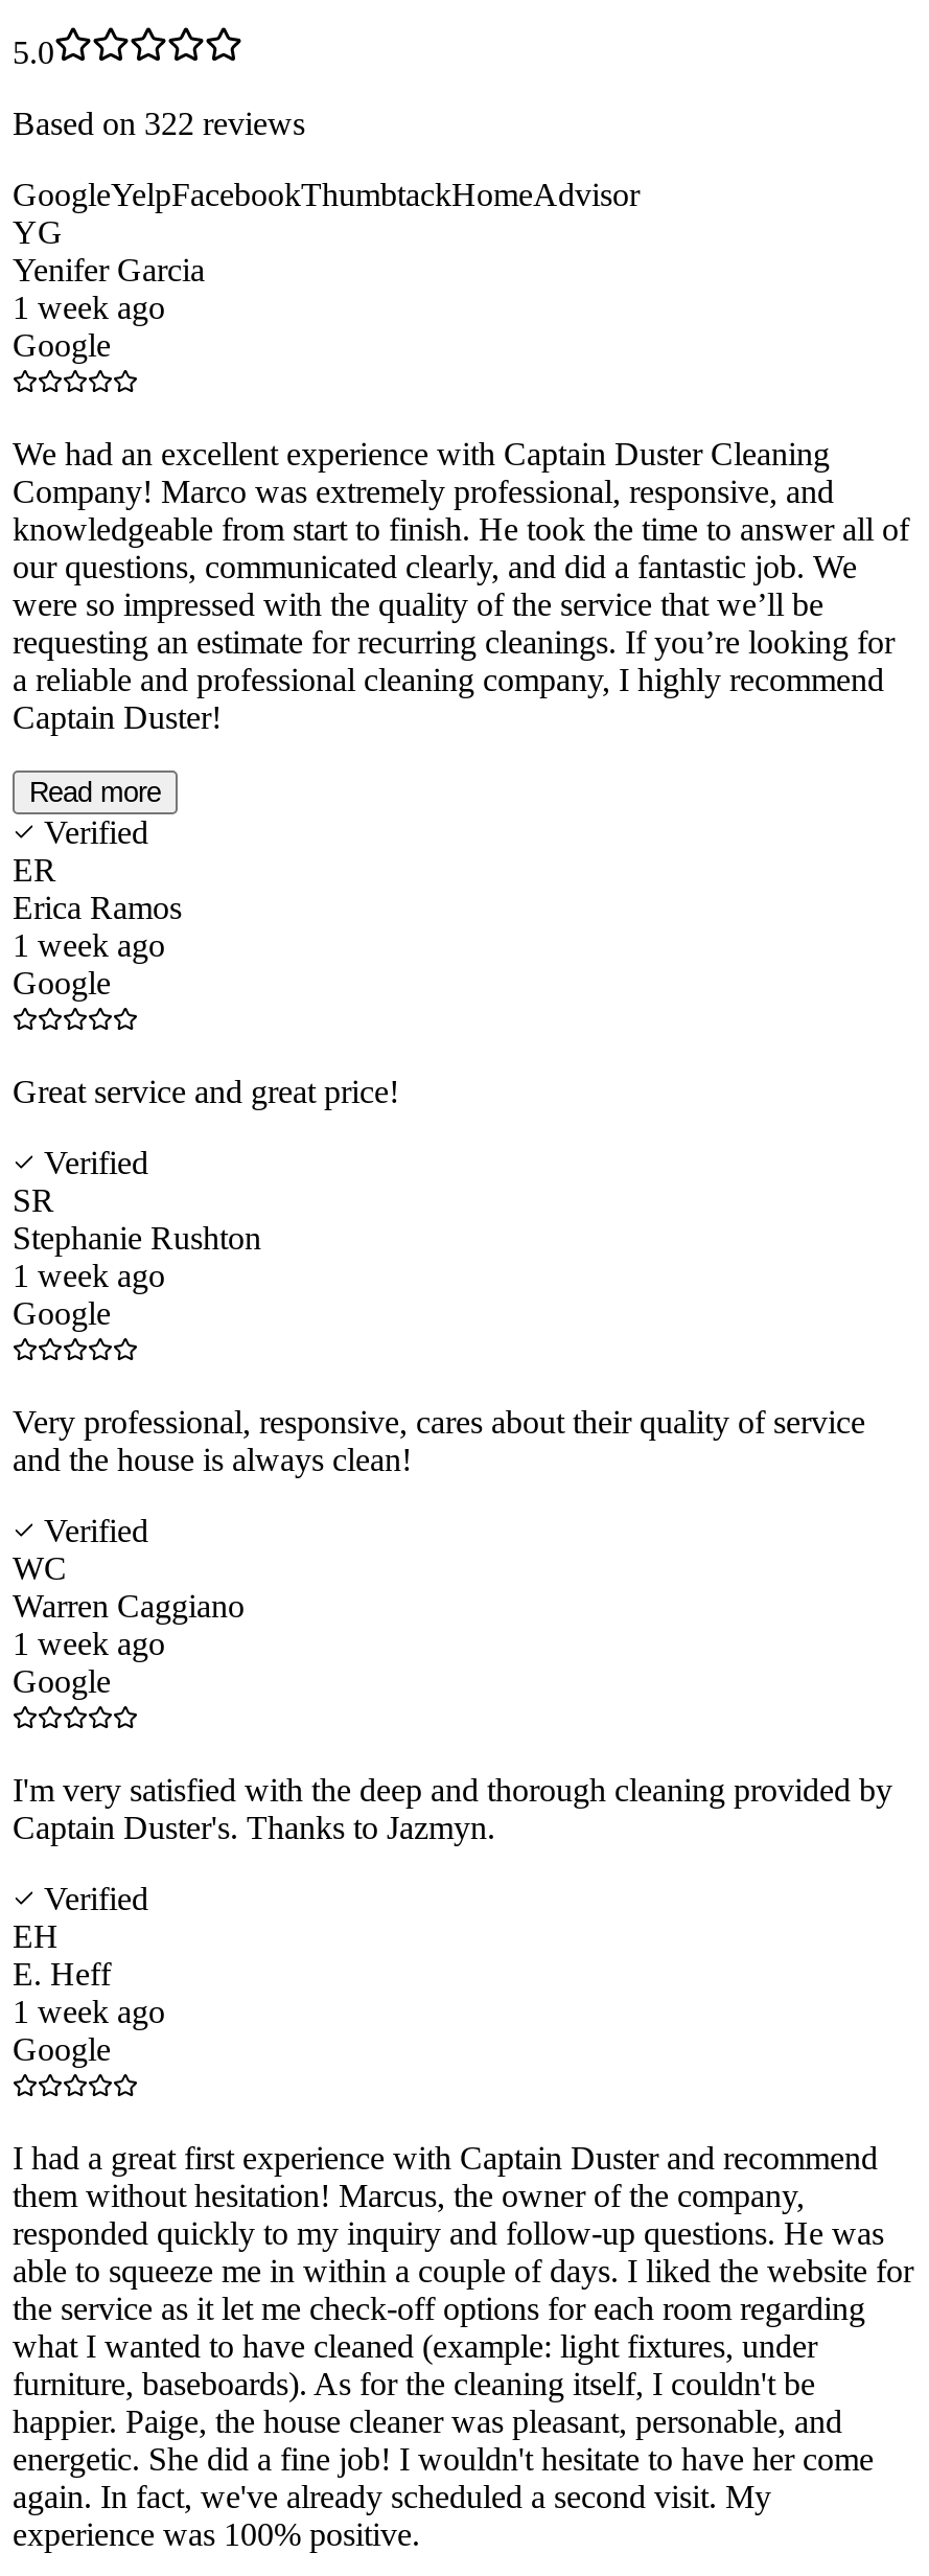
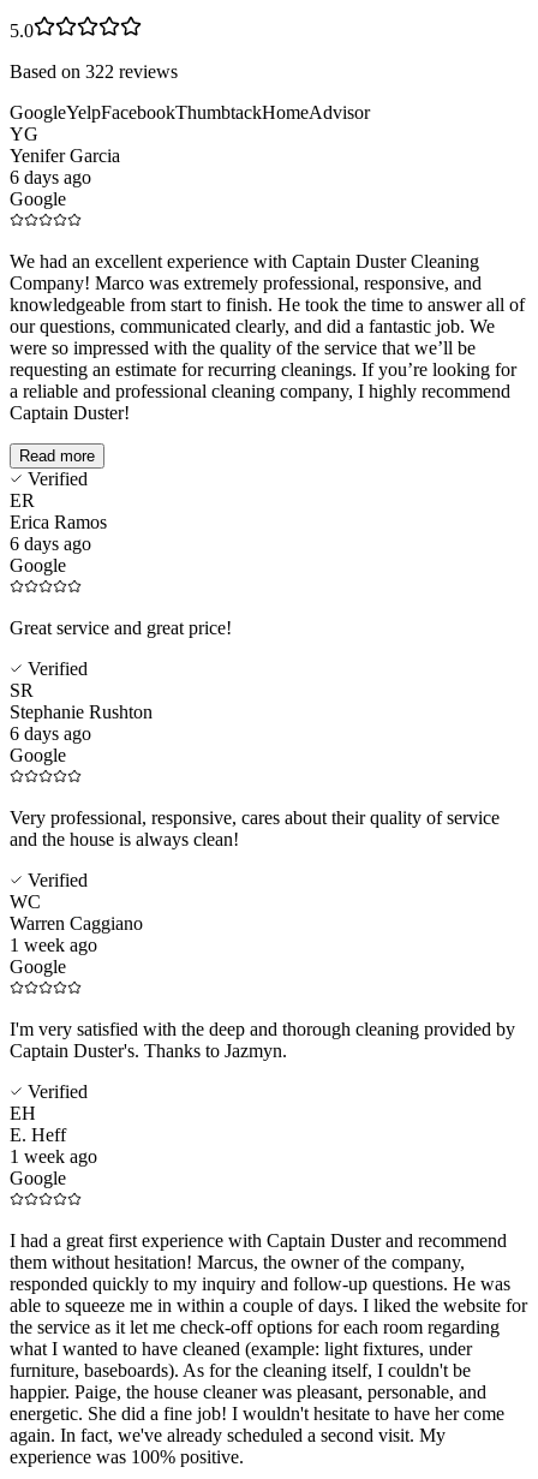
[13,290,165,325] 1 week ago -> [10,167,91,187] 6 days ago
[13,927,165,963] 1 week ago -> [10,533,91,554] 6 days ago
[13,1258,165,1293] 1 week ago -> [10,723,91,744] 6 days ago

